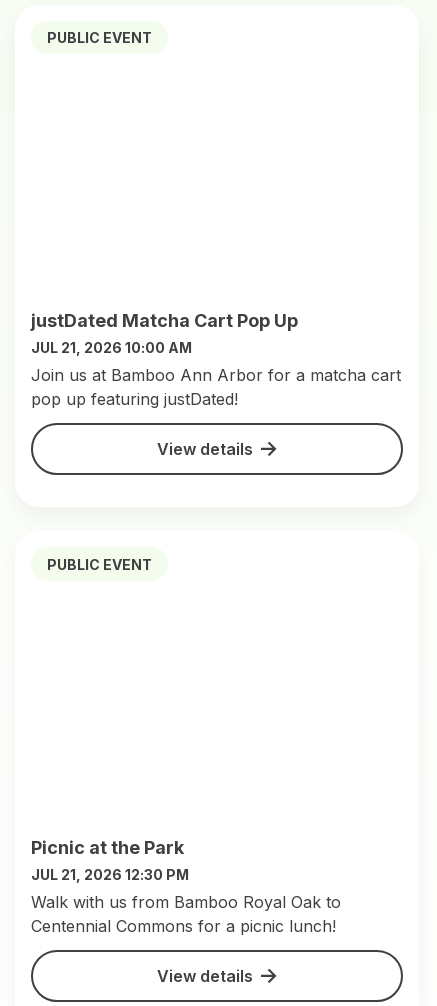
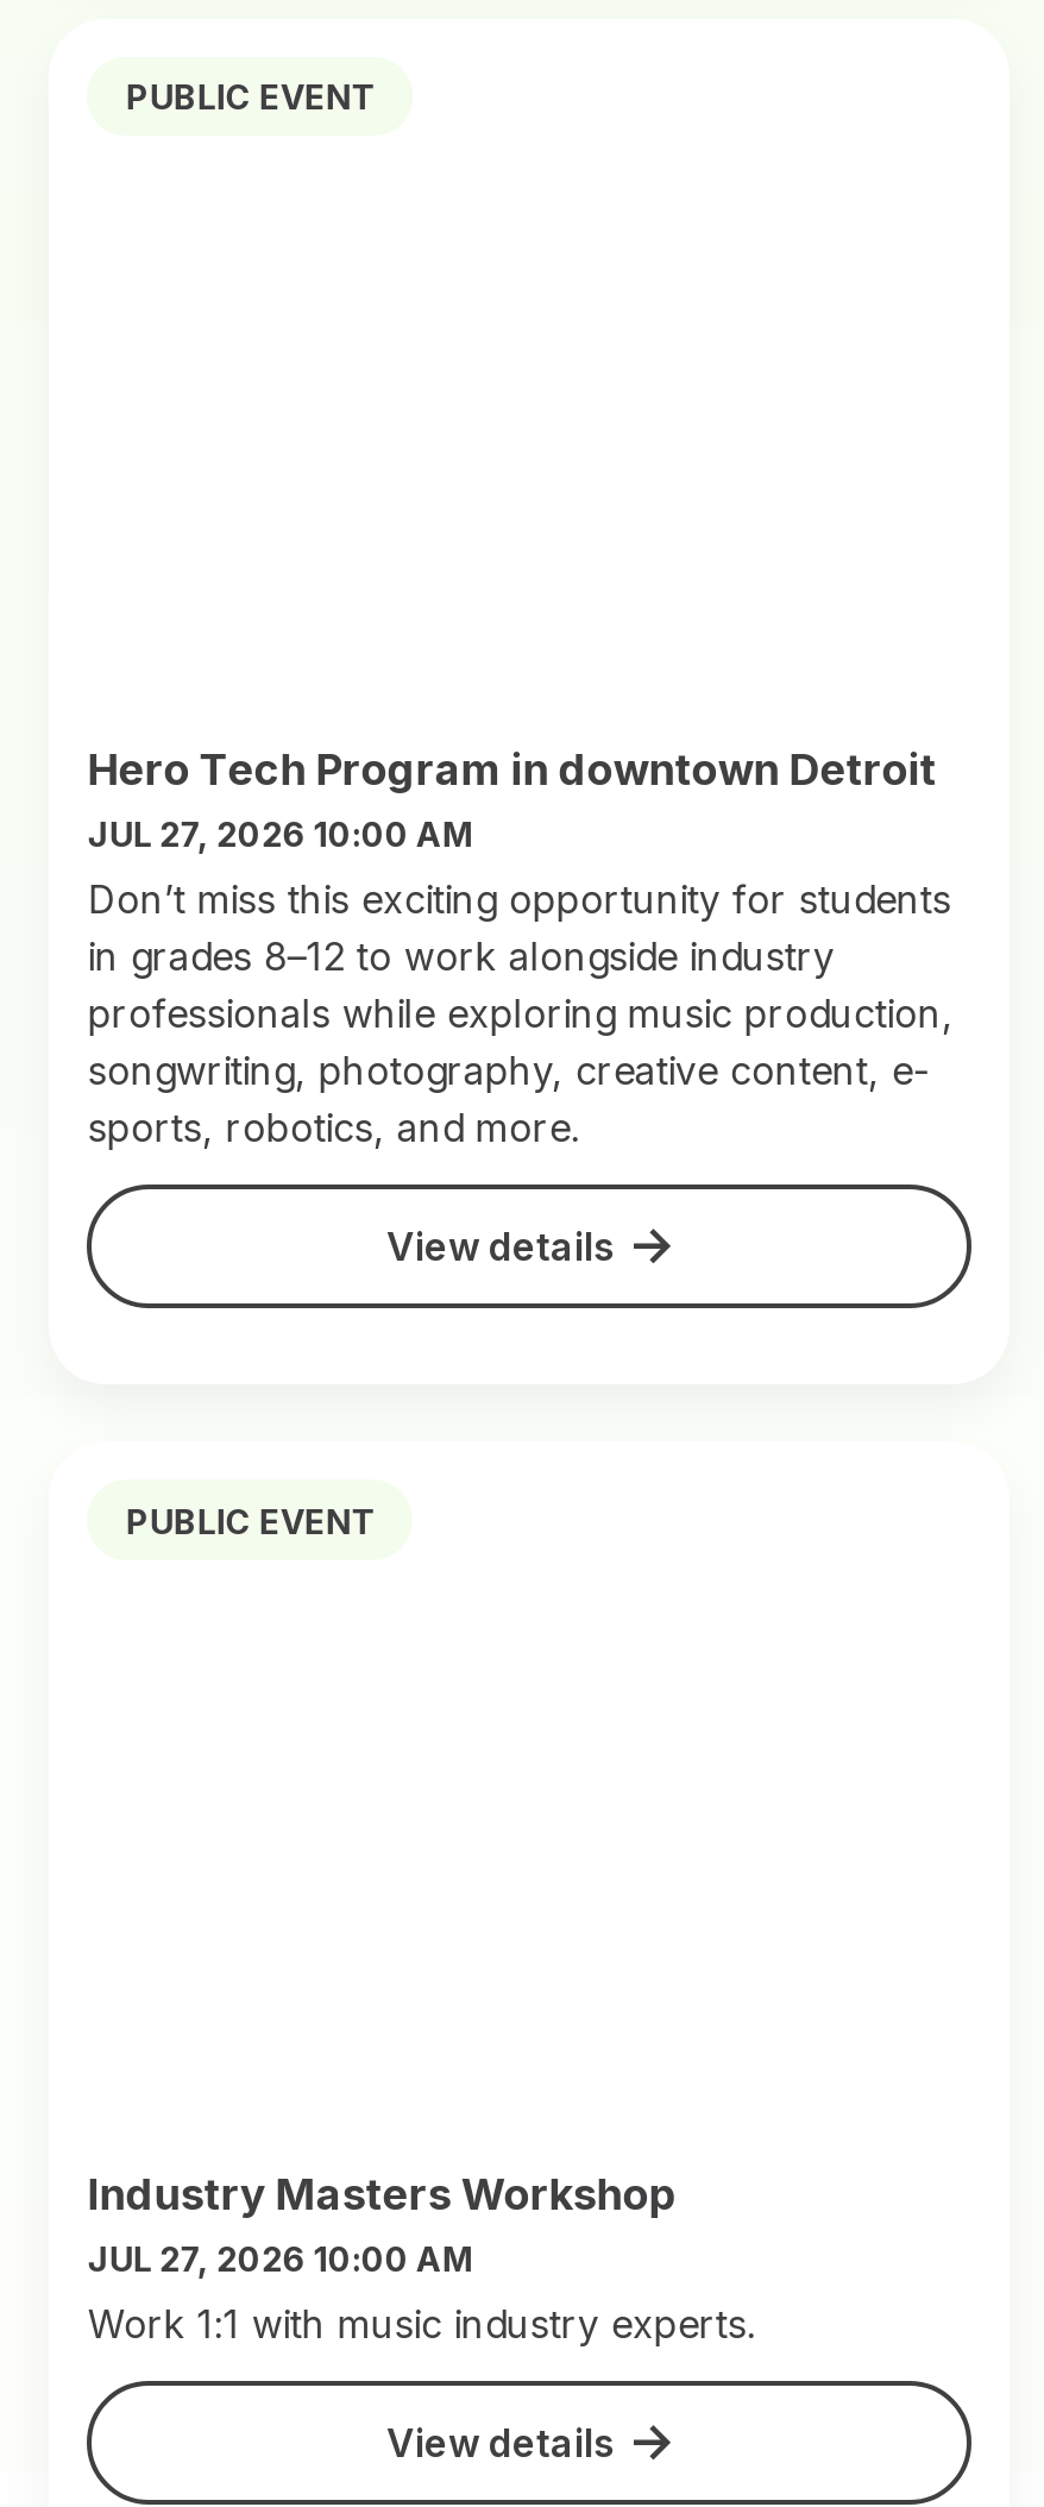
[31,310,401,409] justDated Matcha Cart Pop Up | JUL 21, 2026 10:00 AM | Join us at Bamboo Ann Arbor for a matcha cart | pop up featuring justDated! -> [88,745,953,1152] Hero Tech Program in downtown Detroit | JUL 27, 2026 10:00 AM | Don’t miss this exciting opportunity for students | in grades 8–12 to work alongside industry | professionals while exploring music production, | songwriting, photography, creative content, e- | sports, robotics, and more.
moved [47,439,253,573] -> [126,1223,615,1540]: View details | PUBLIC EVENT
[31,837,341,936] Picnic at the Park | JUL 21, 2026 12:30 PM | Walk with us from Bamboo Royal Oak to | Centennial Commons for a picnic lunch! -> [88,2169,756,2348] Industry Masters Workshop | JUL 27, 2026 10:00 AM | Work 1:1 with music industry experts.

